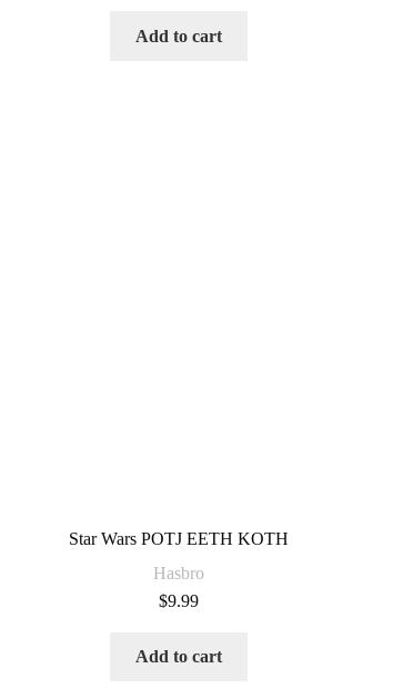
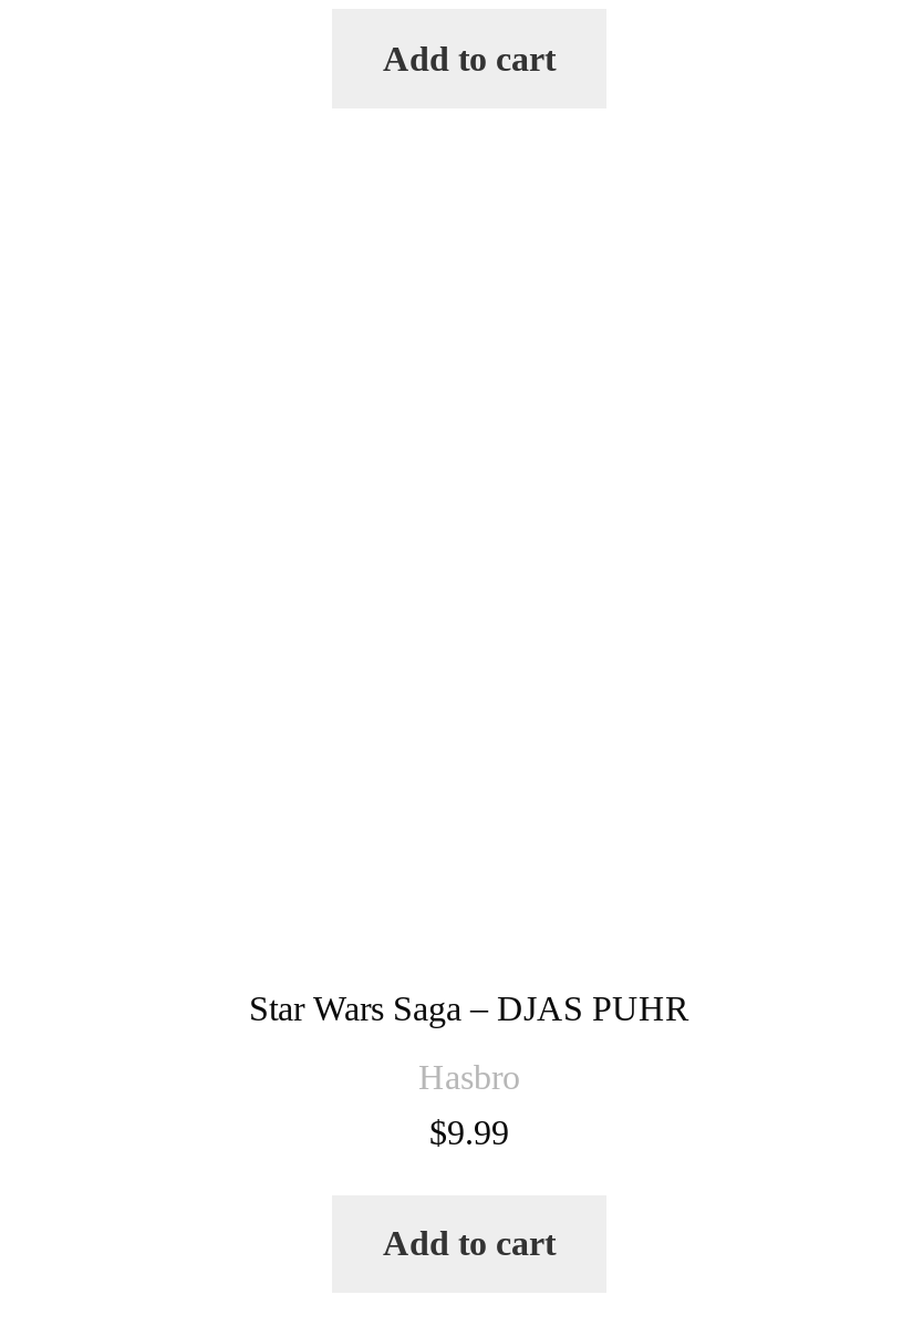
[69,529,289,548] Star Wars POTJ EETH KOTH -> [249,989,689,1027] Star Wars Saga – DJAS PUHR

